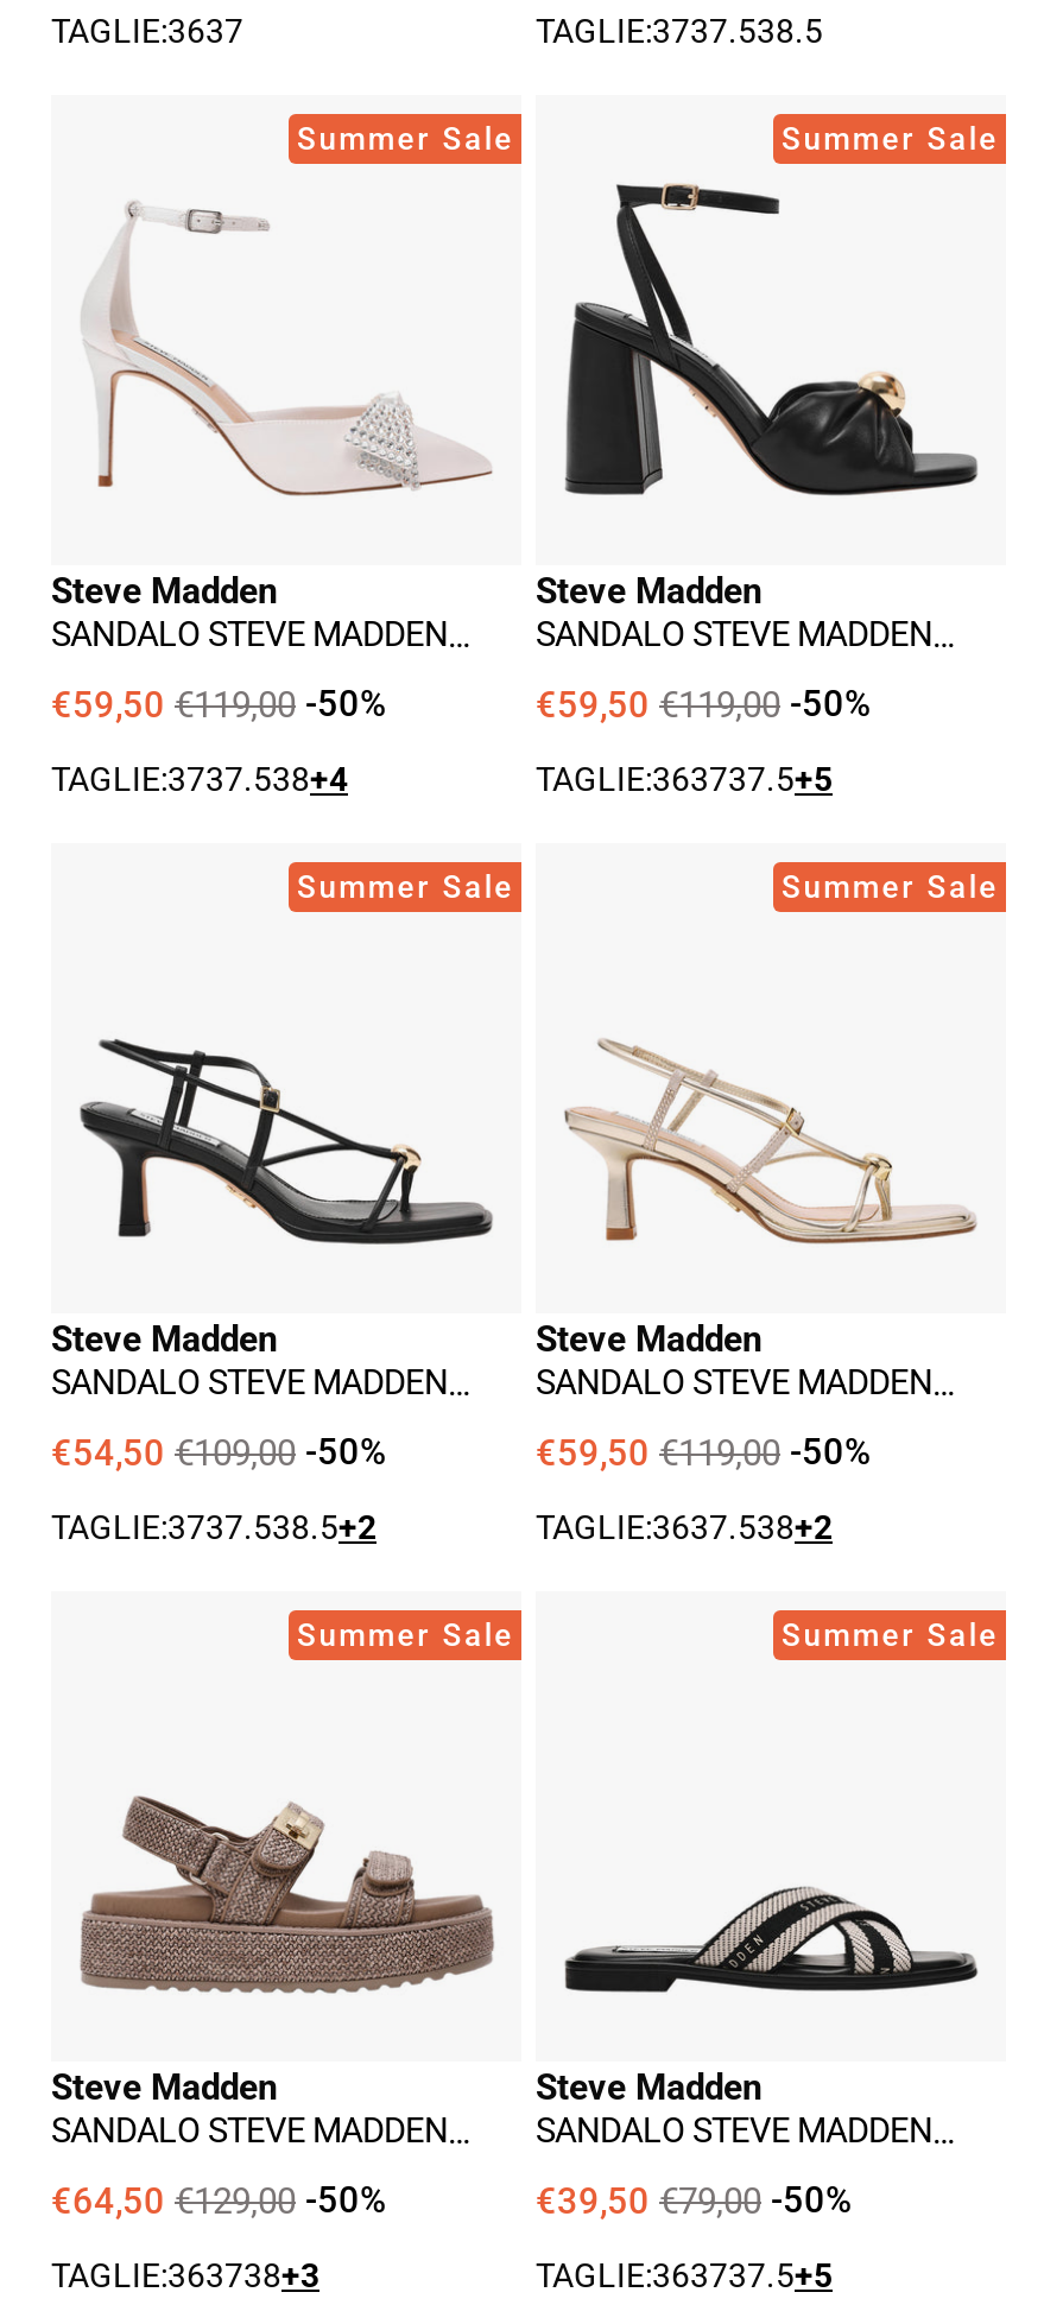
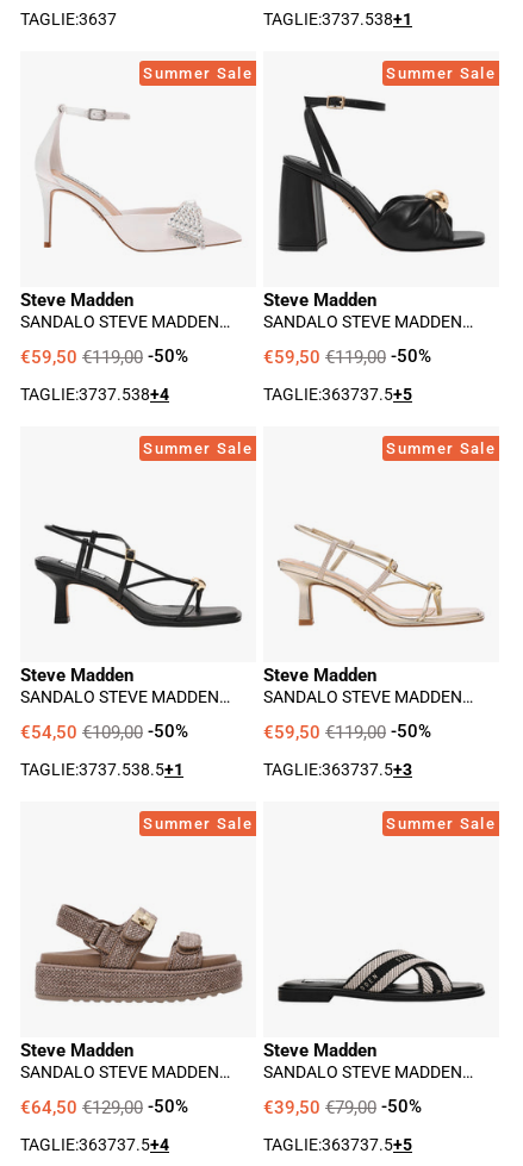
[536,12,823,50] TAGLIE:3737.538.5 -> [263,10,412,29] TAGLIE:3737.538+1
[51,1509,377,1547] TAGLIE:3737.538.5+2 -> [20,760,183,779] TAGLIE:3737.538.5+1
[536,1509,833,1547] TAGLIE:3637.538+2 -> [263,760,412,779] TAGLIE:363737.5+3
[51,2257,319,2295] TAGLIE:363738+3 -> [20,1135,169,1154] TAGLIE:363737.5+4

